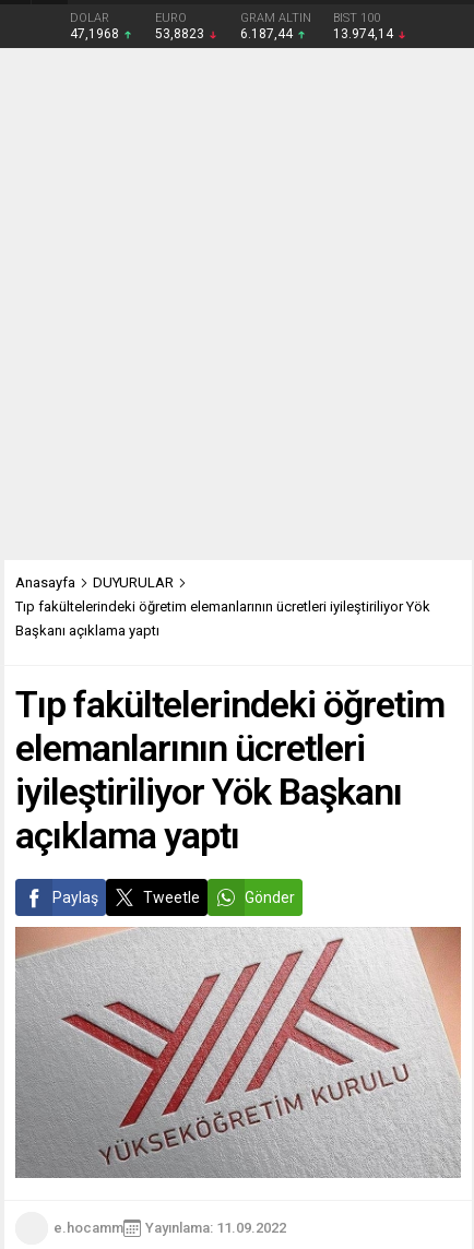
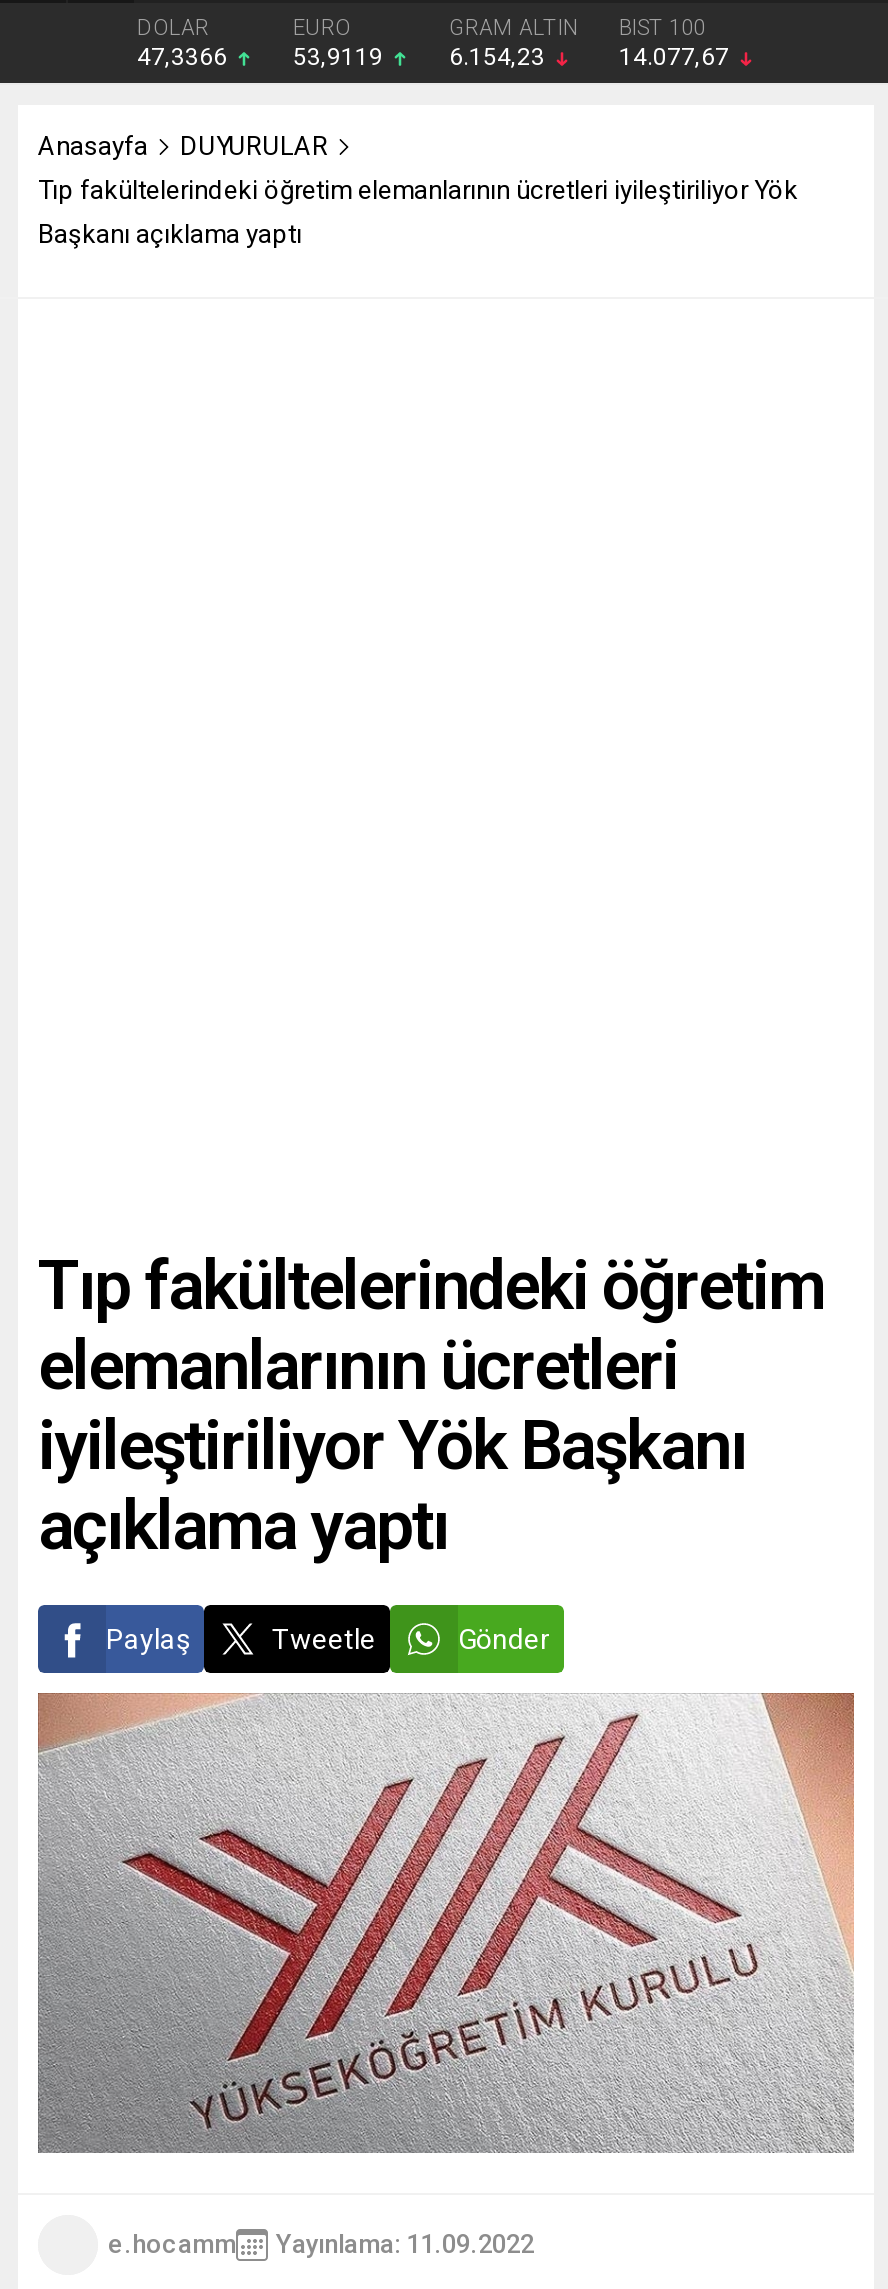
[69,26,122,41] 47,1968 -> [137,43,233,71] 47,3366
[155,26,207,41] 53,8823 -> [293,43,389,71] 53,9119
[240,26,295,41] 6.187,44 -> [449,43,551,71] 6.154,23
[333,26,396,41] 13.974,14 -> [619,43,735,71] 14.077,67
moved [15,574,430,639] -> [38,131,798,249]: Anasayfa | DUYURULAR | Tıp fakültelerindeki öğretim elemanlarının ücretleri iyileştiriliyor Yök | Başkanı açıklama yaptı

